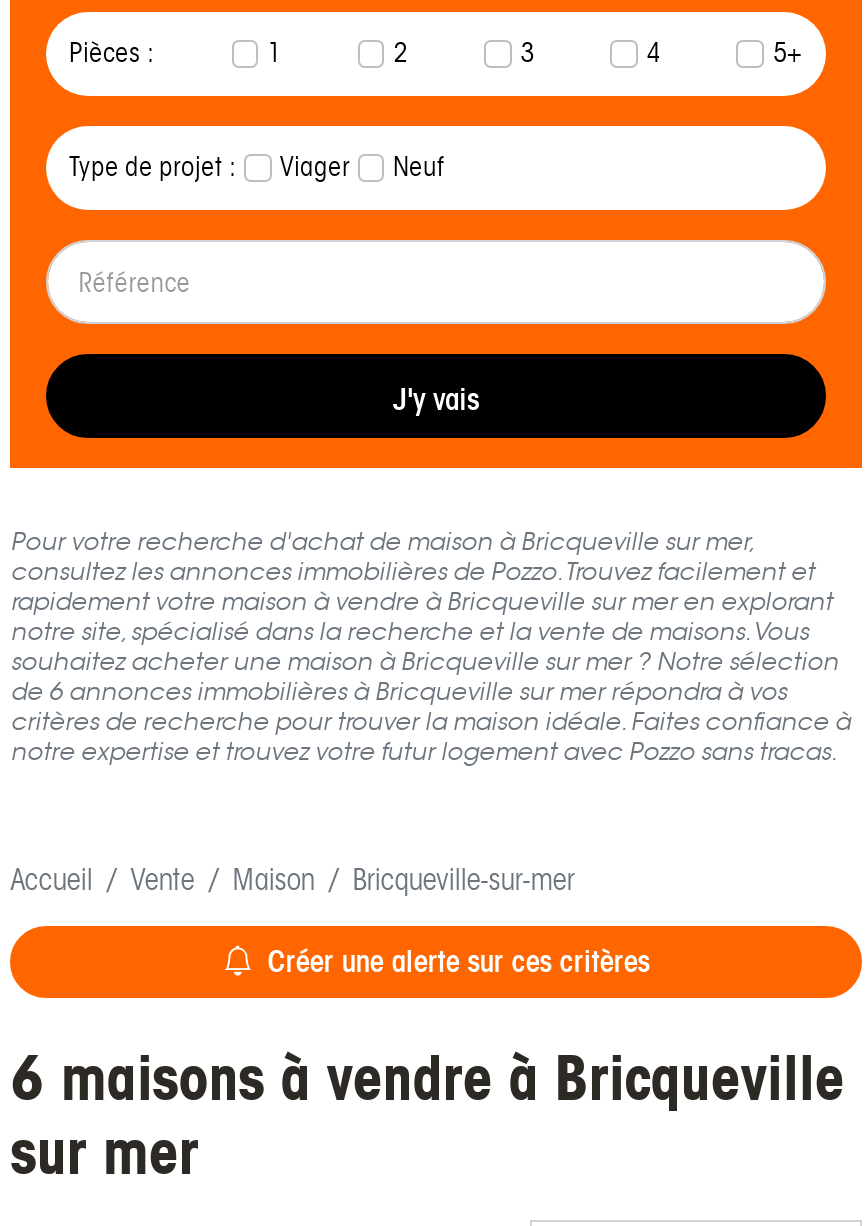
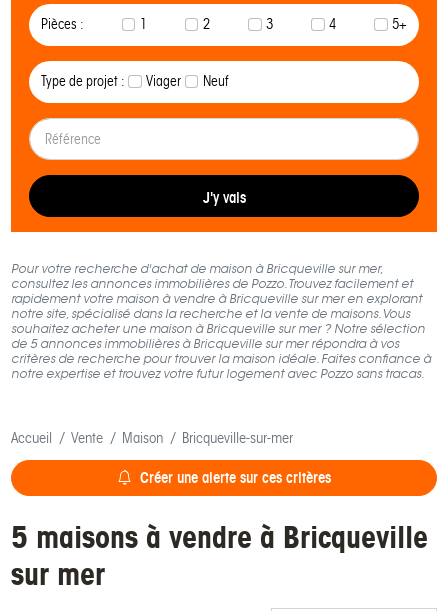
[10,677,786,709] de 6 annonces immobilières à Bricqueville sur mer répondra à vos -> [11,336,399,352] de 5 annonces immobilières à Bricqueville sur mer répondra à vos
[10,1041,844,1117] 6 maisons à vendre à Bricqueville -> [11,518,428,556] 5 maisons à vendre à Bricqueville

